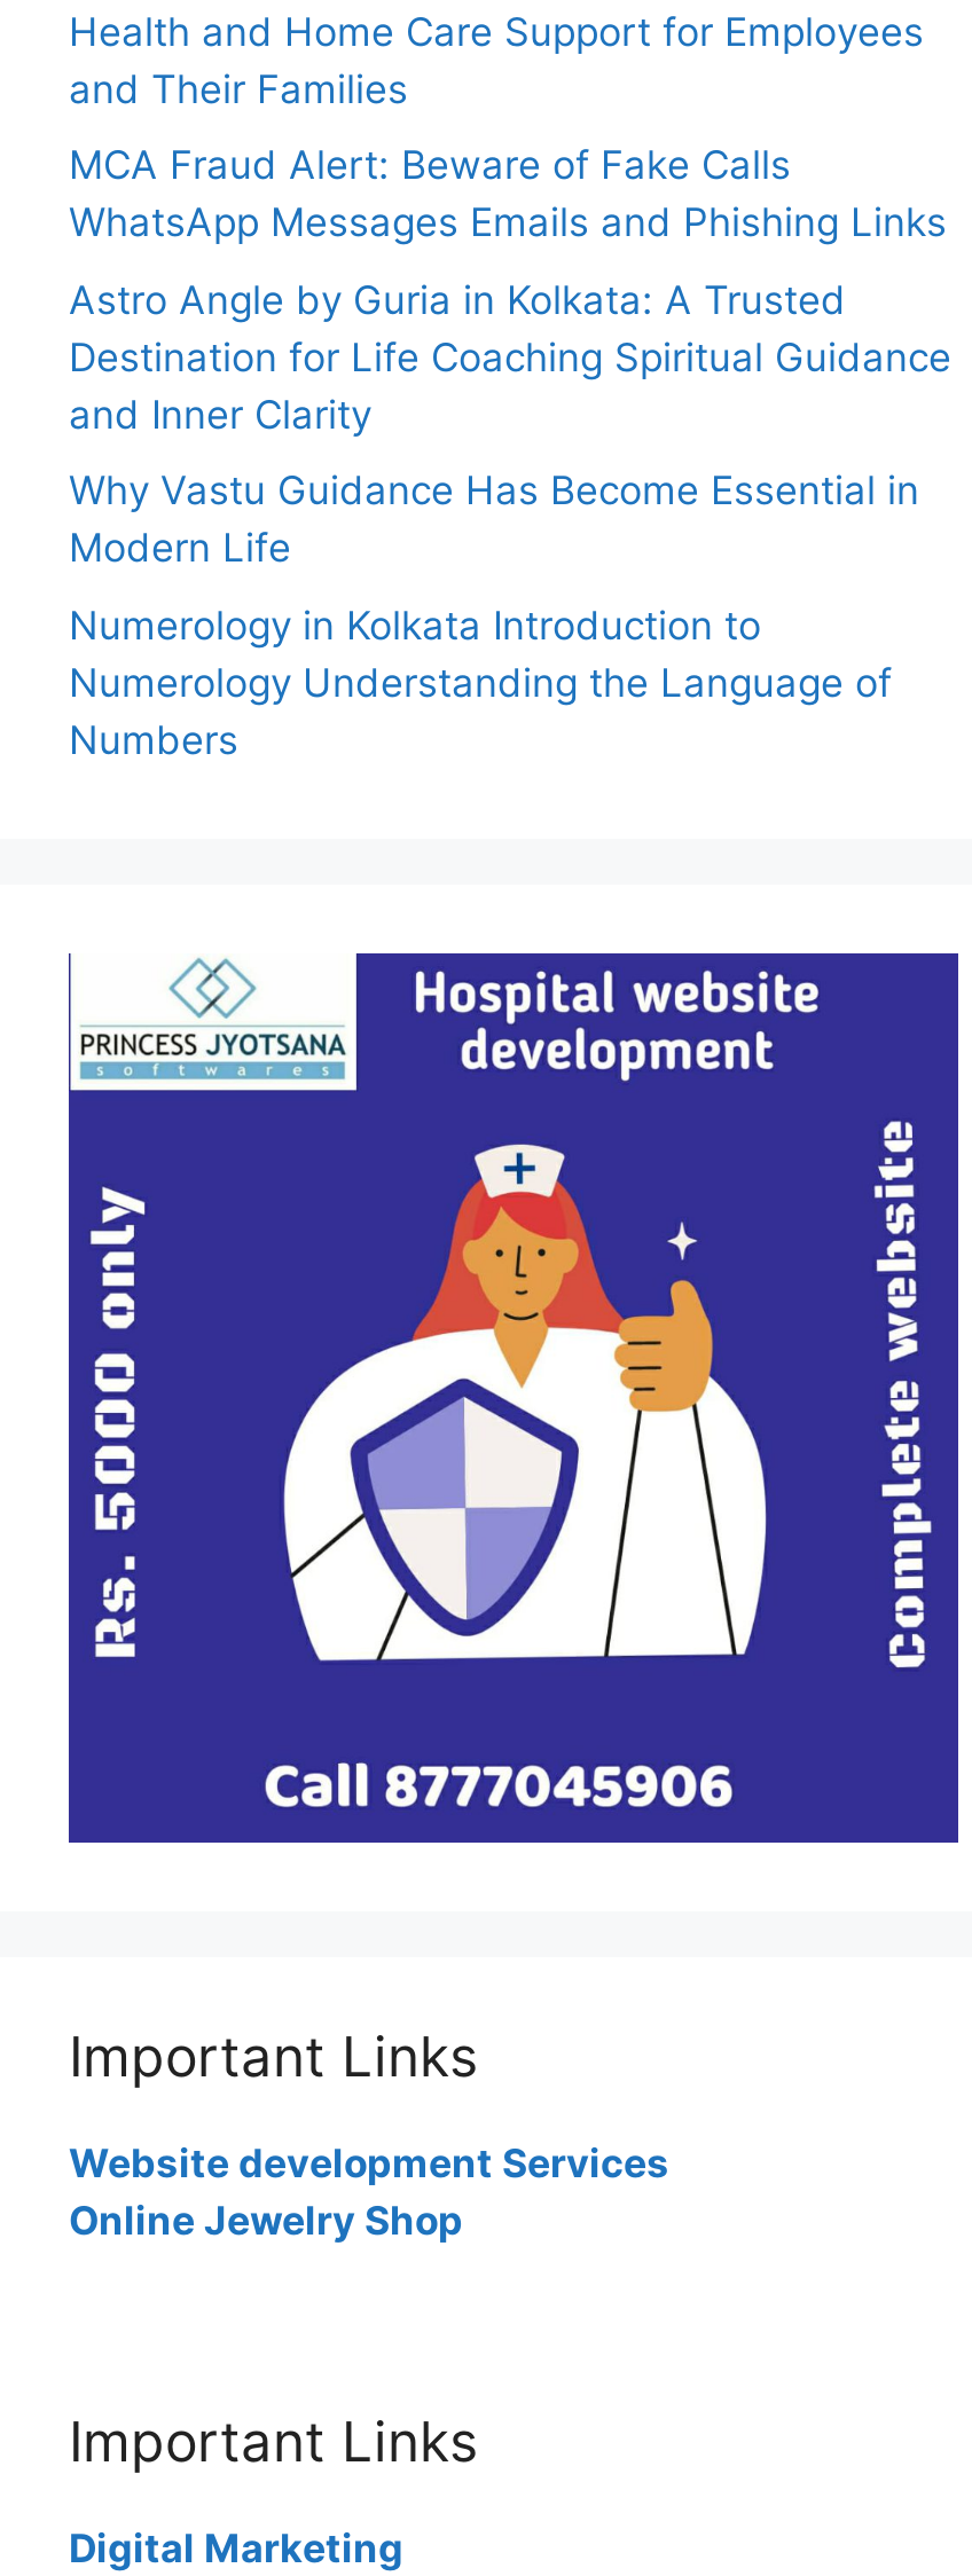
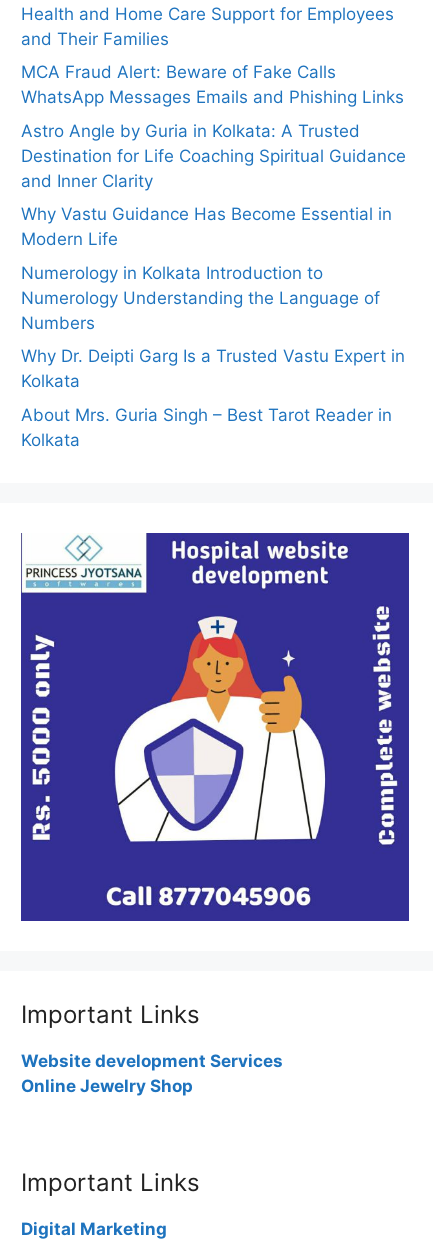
none -> [21,346,405,449] Why Dr. Deipti Garg Is a Trusted Vastu Expert in | Kolkata | About Mrs. Guria Singh – Best Tarot Reader in | Kolkata

